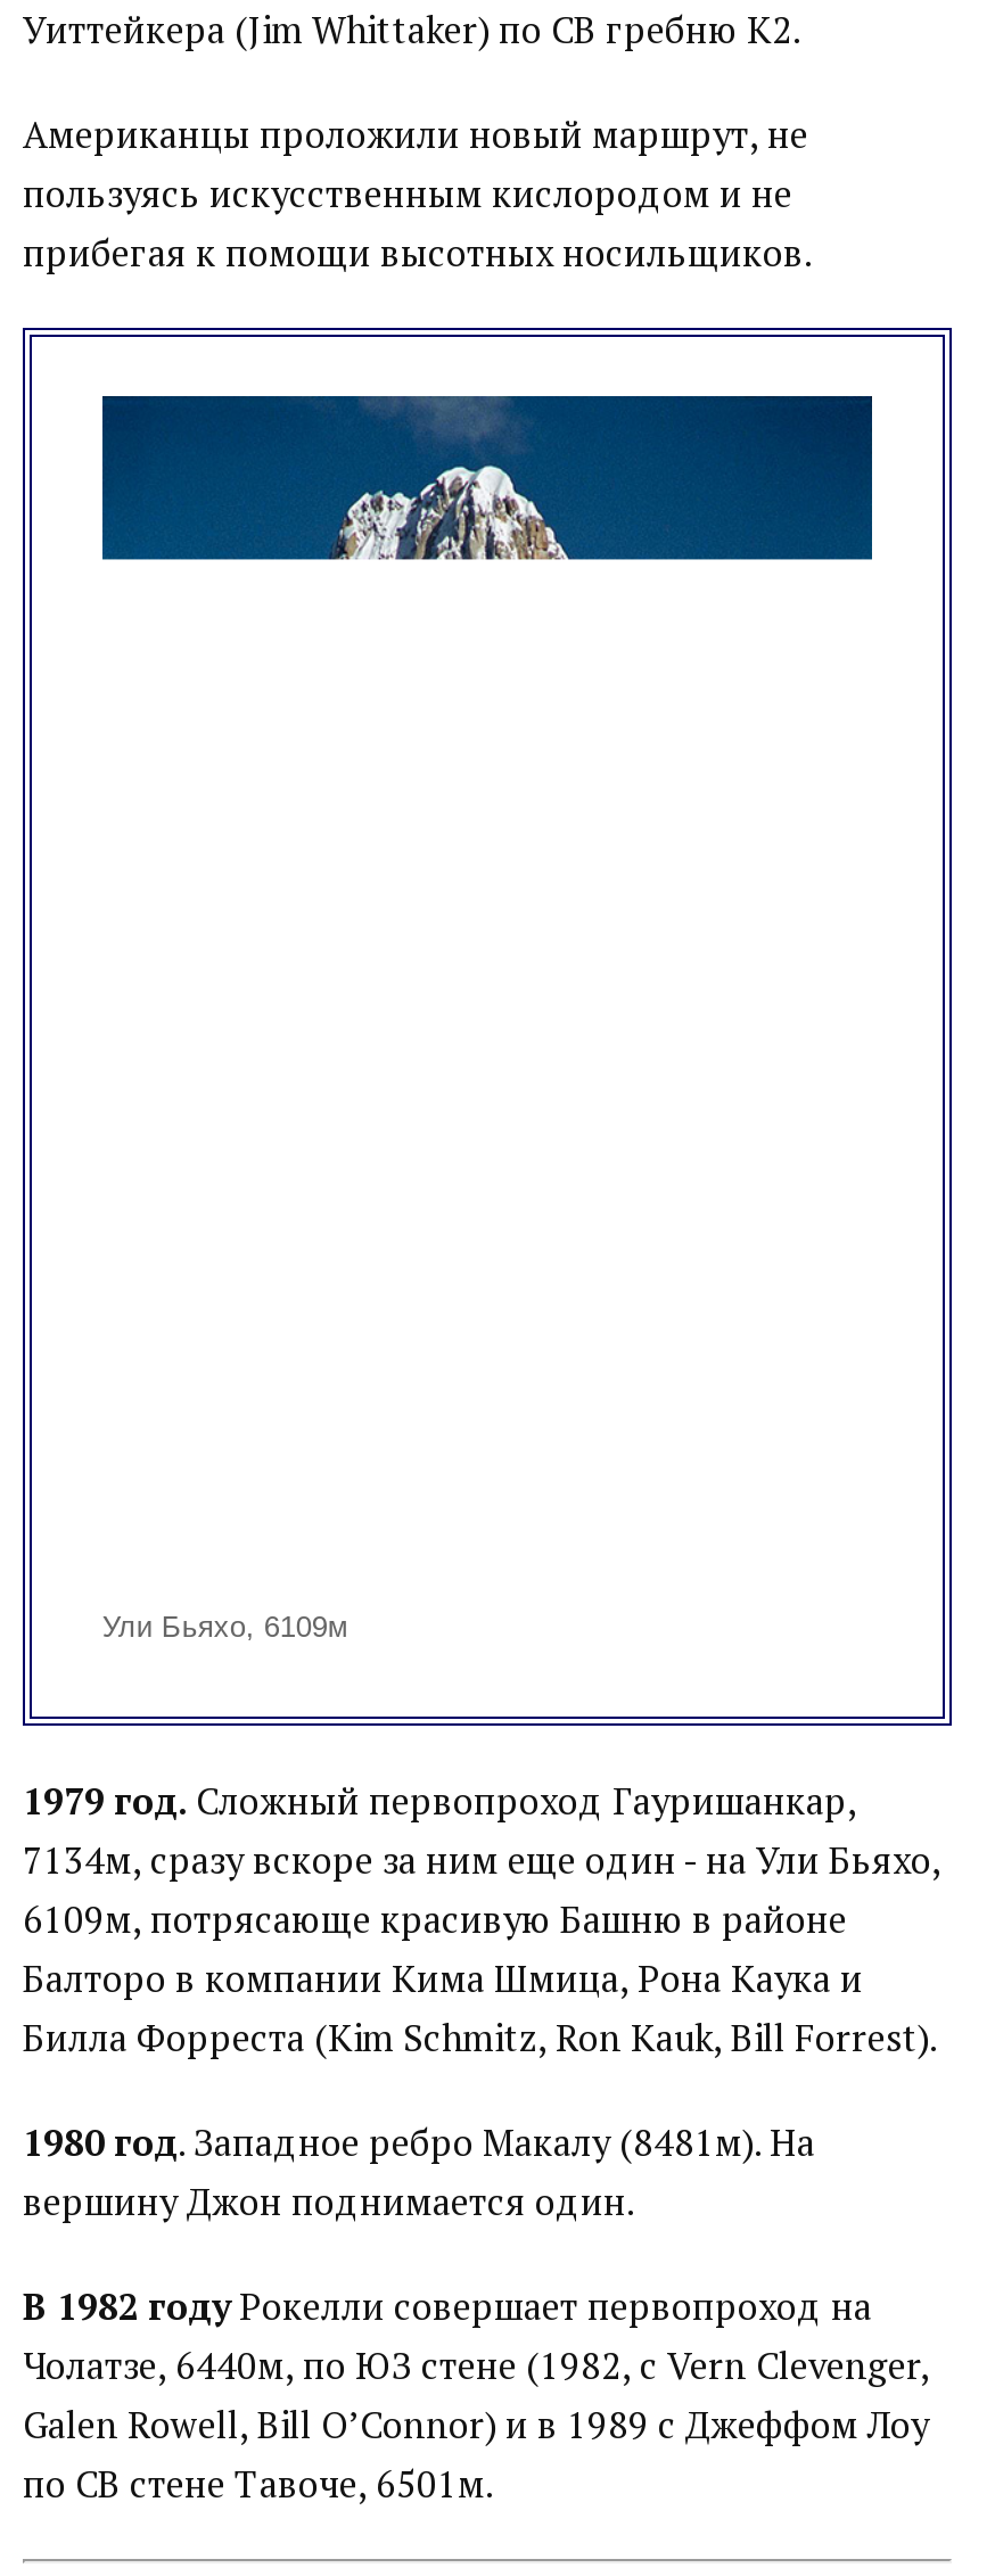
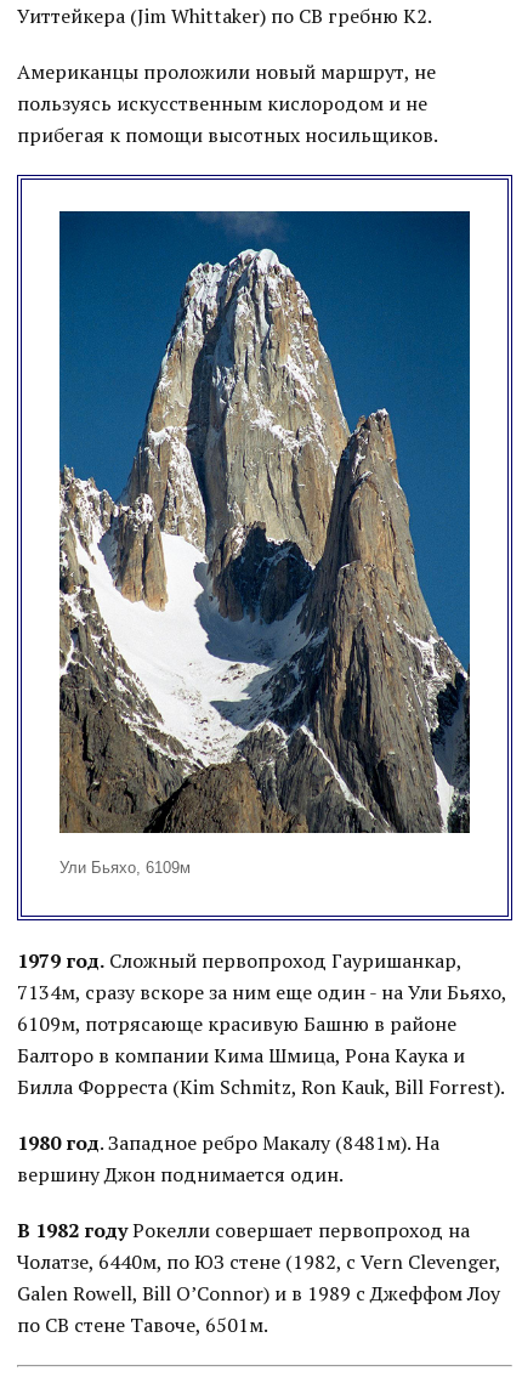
none -> [58,297,471,834] [image]

